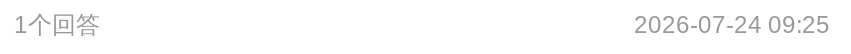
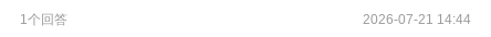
[634,11,830,39] 2026-07-24 09:25 -> [363,12,471,27] 2026-07-21 14:44

